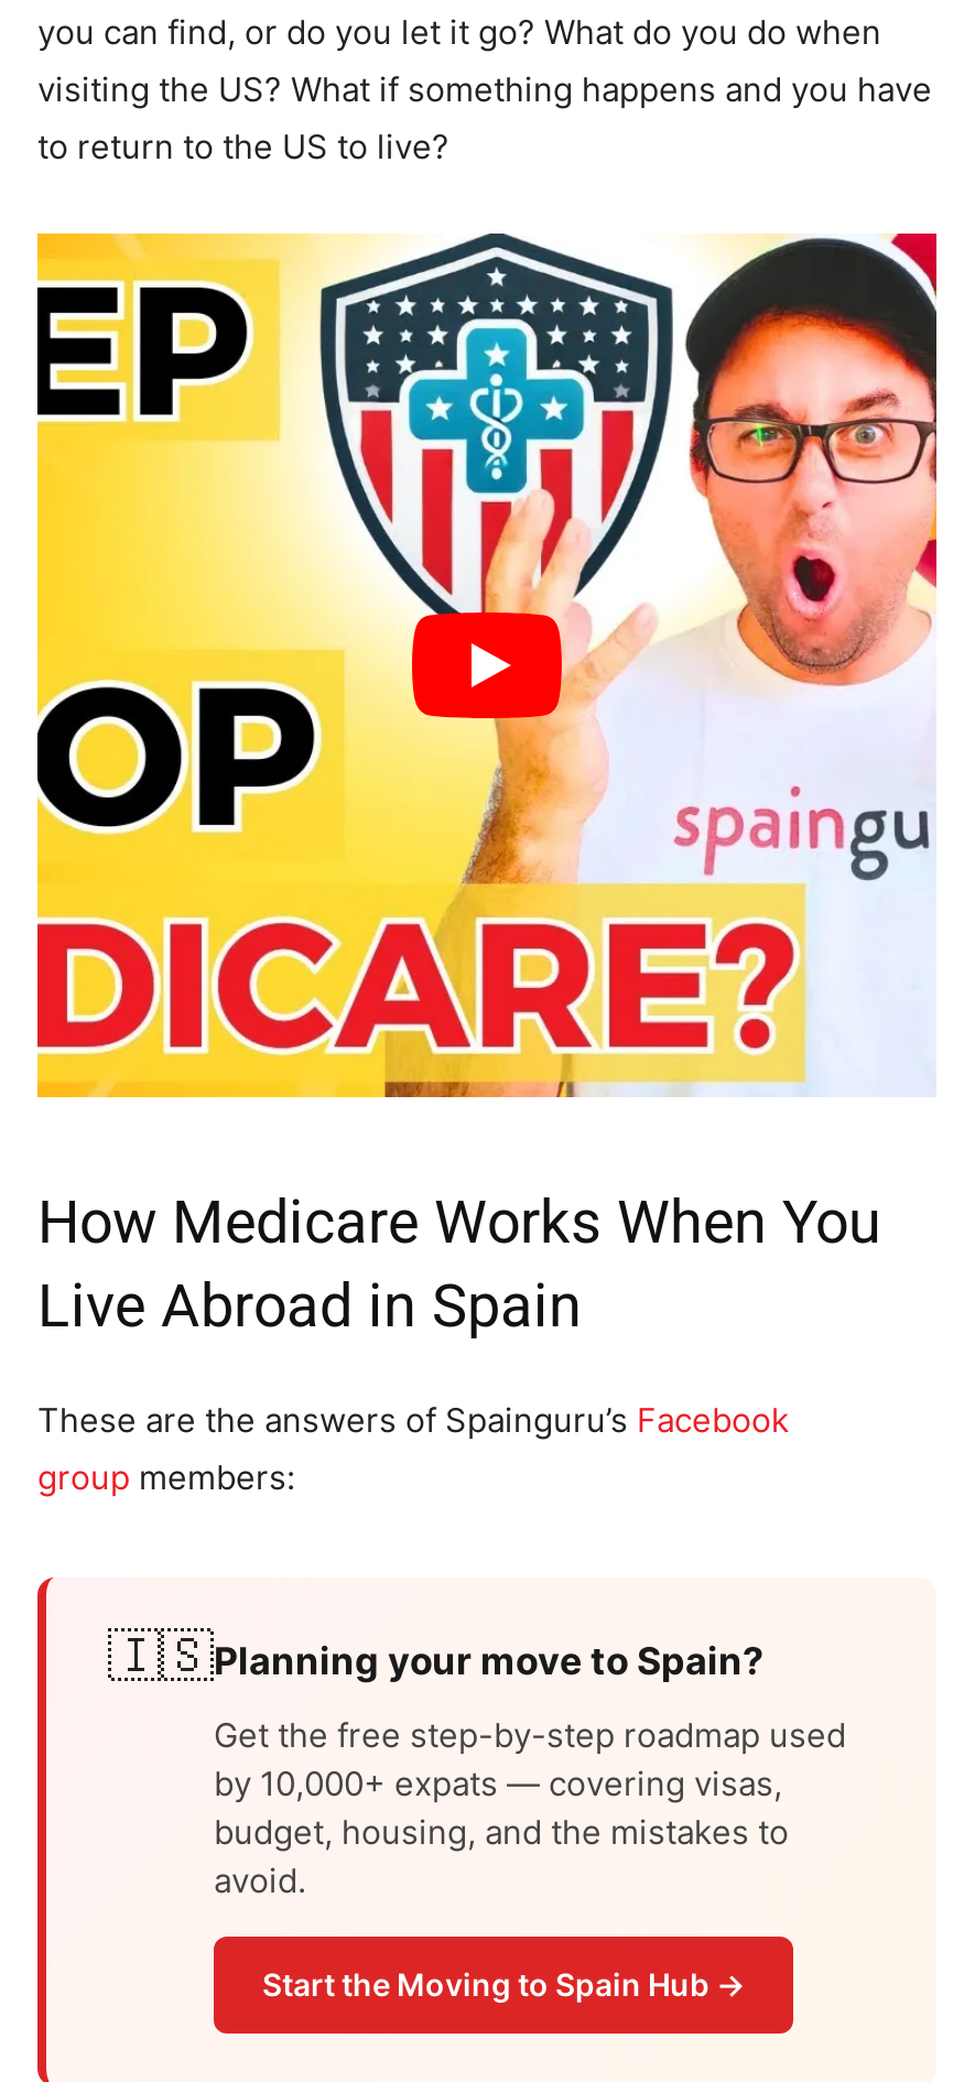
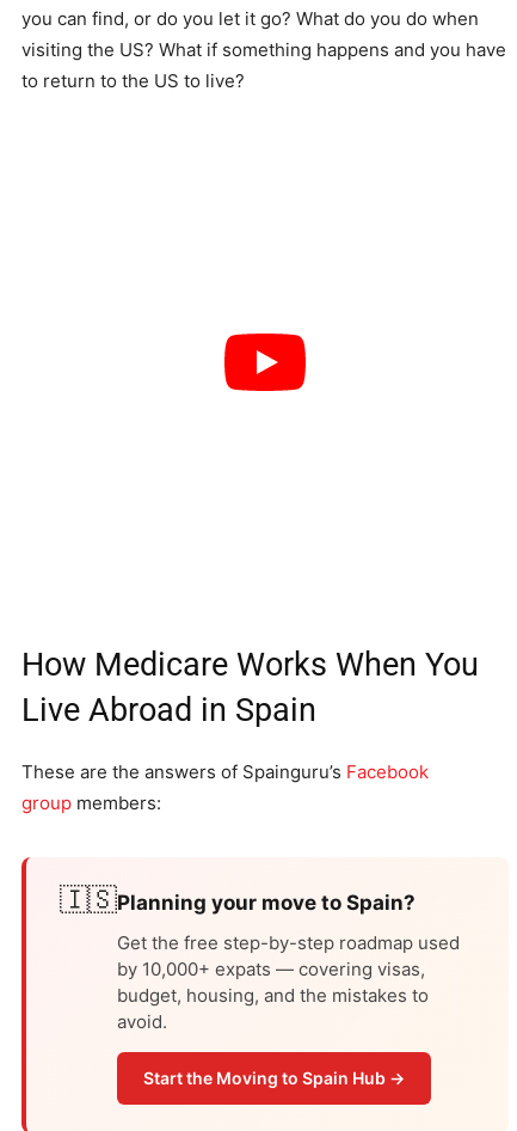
[35,231,939,1099] [image] -> none

